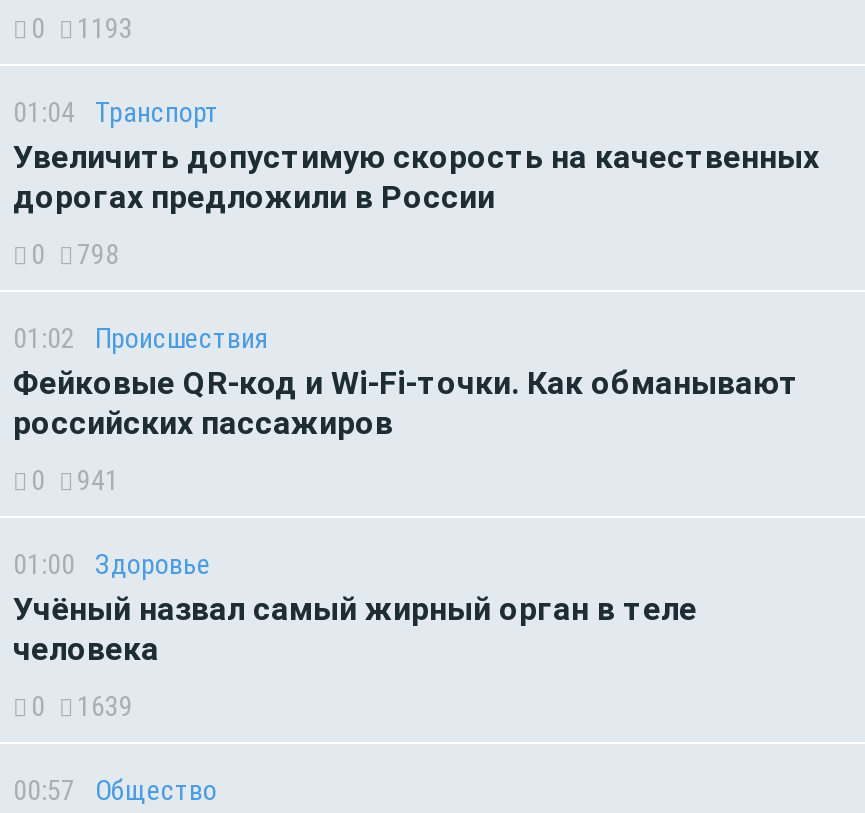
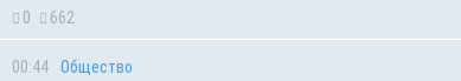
[13,12,819,806] 1193 | 01:04 | Транспорт | Увеличить допустимую скорость на качественных | дорогах предложили в России | 0 | 798 | 01:02 | Происшествия | Фейковые QR‑код и Wi-Fi-точки. Как обманывают | российских пассажиров | 0 | 941 | 01:00 | Здоровье | Учёный назвал самый жирный орган в теле | человека | 0 | 1639 | 00:57 -> [12,9,75,77] 662 | 00:44

